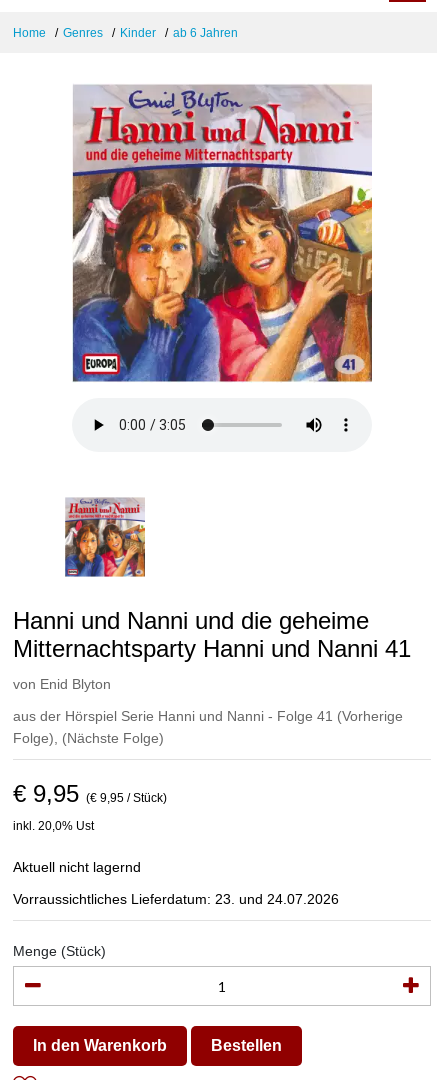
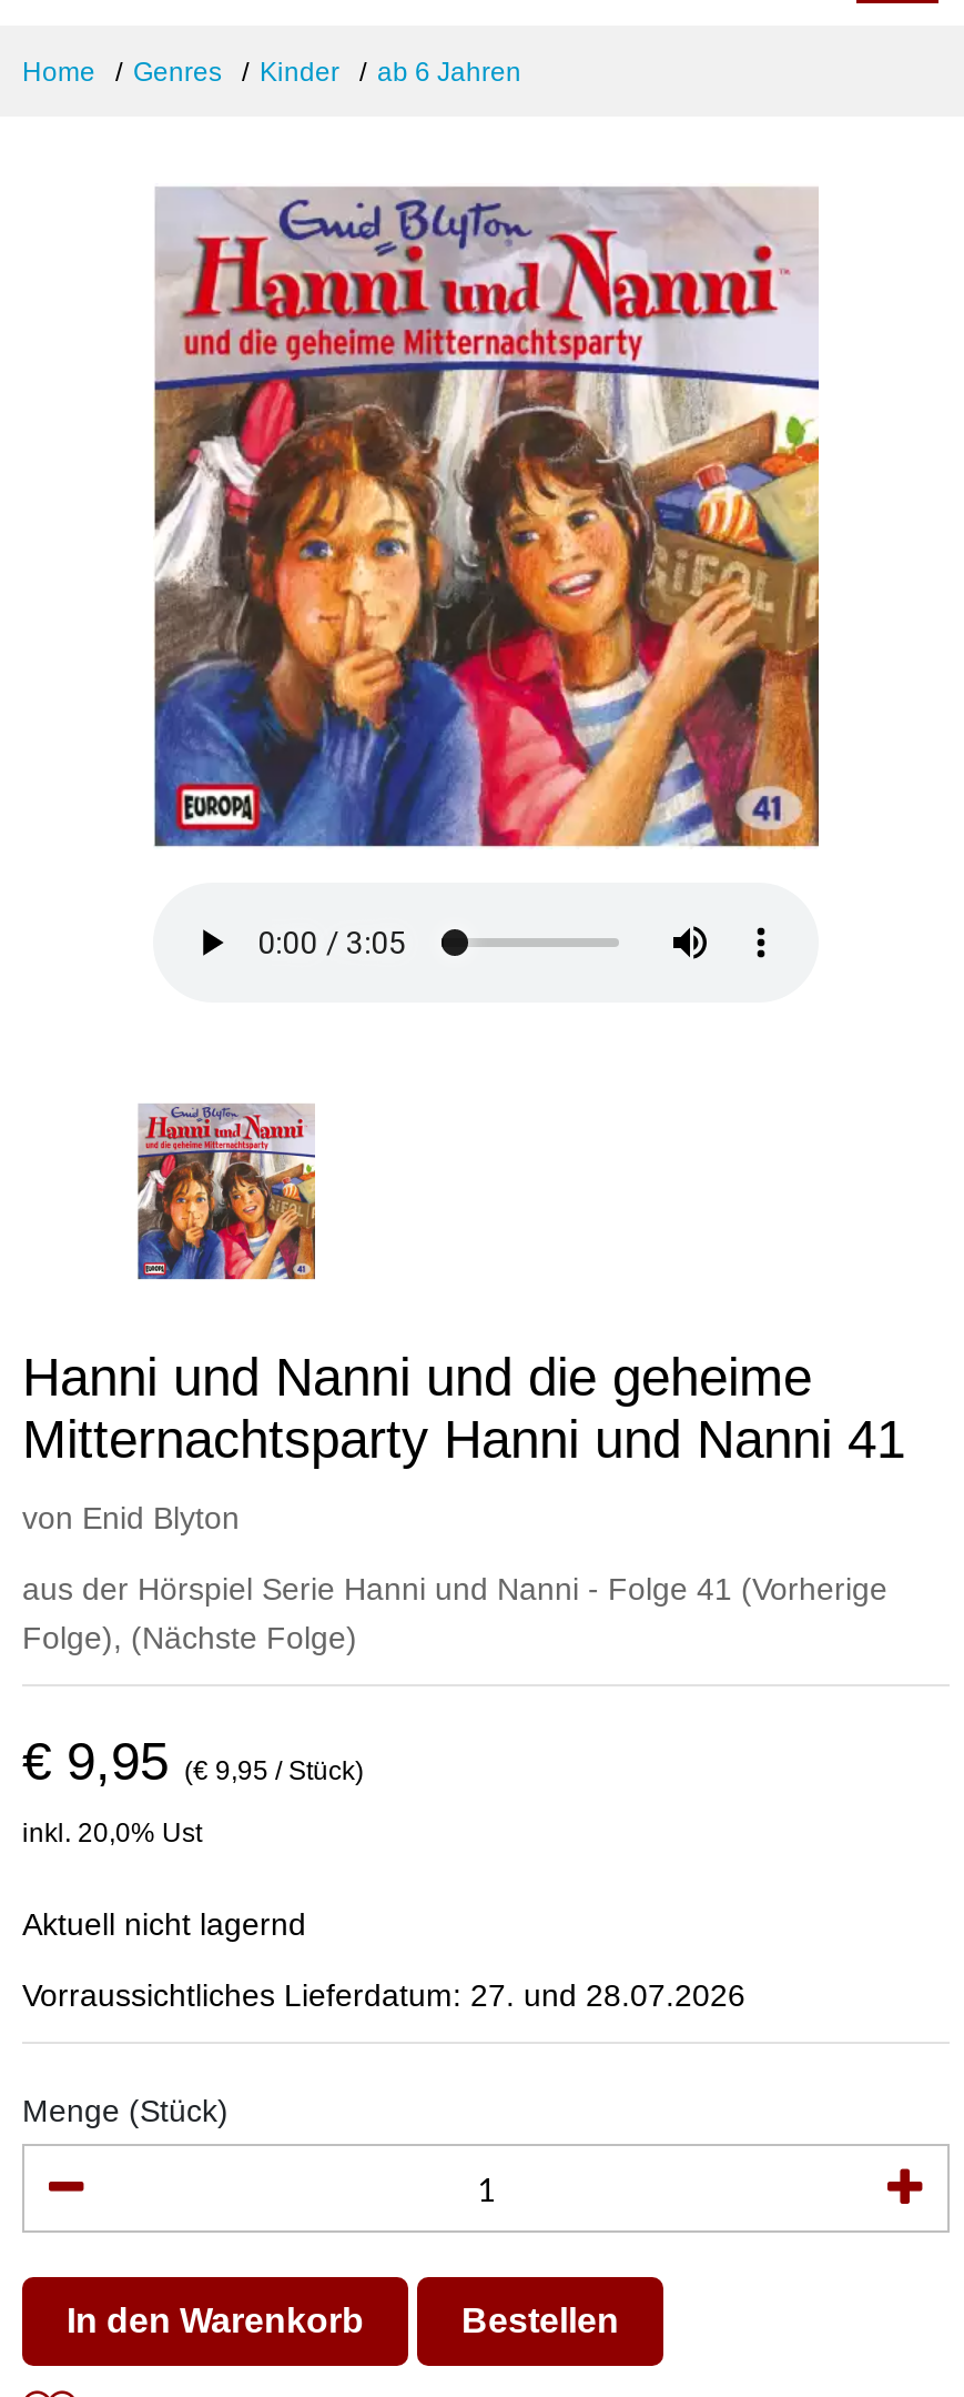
[13,891,339,907] Vorraussichtliches Lieferdatum: 23. und 24.07.2026 -> [22,1977,745,2013] Vorraussichtliches Lieferdatum: 27. und 28.07.2026

